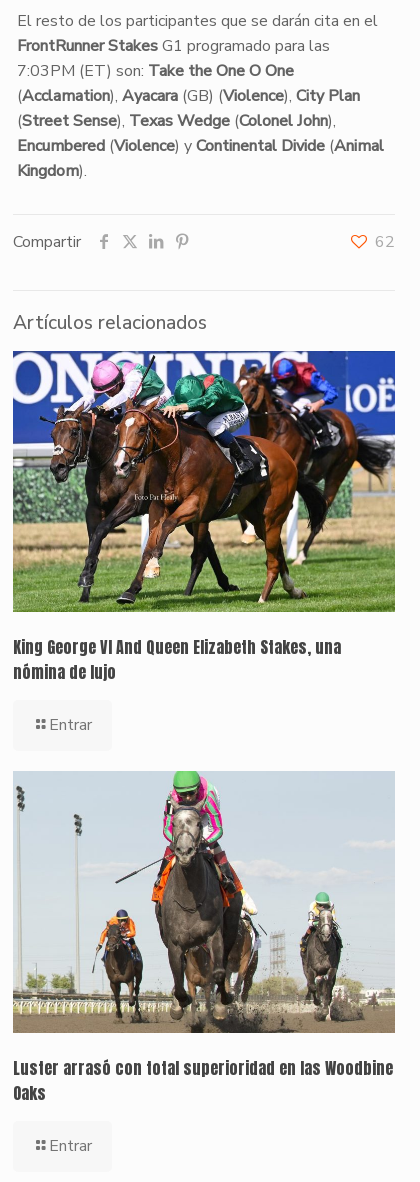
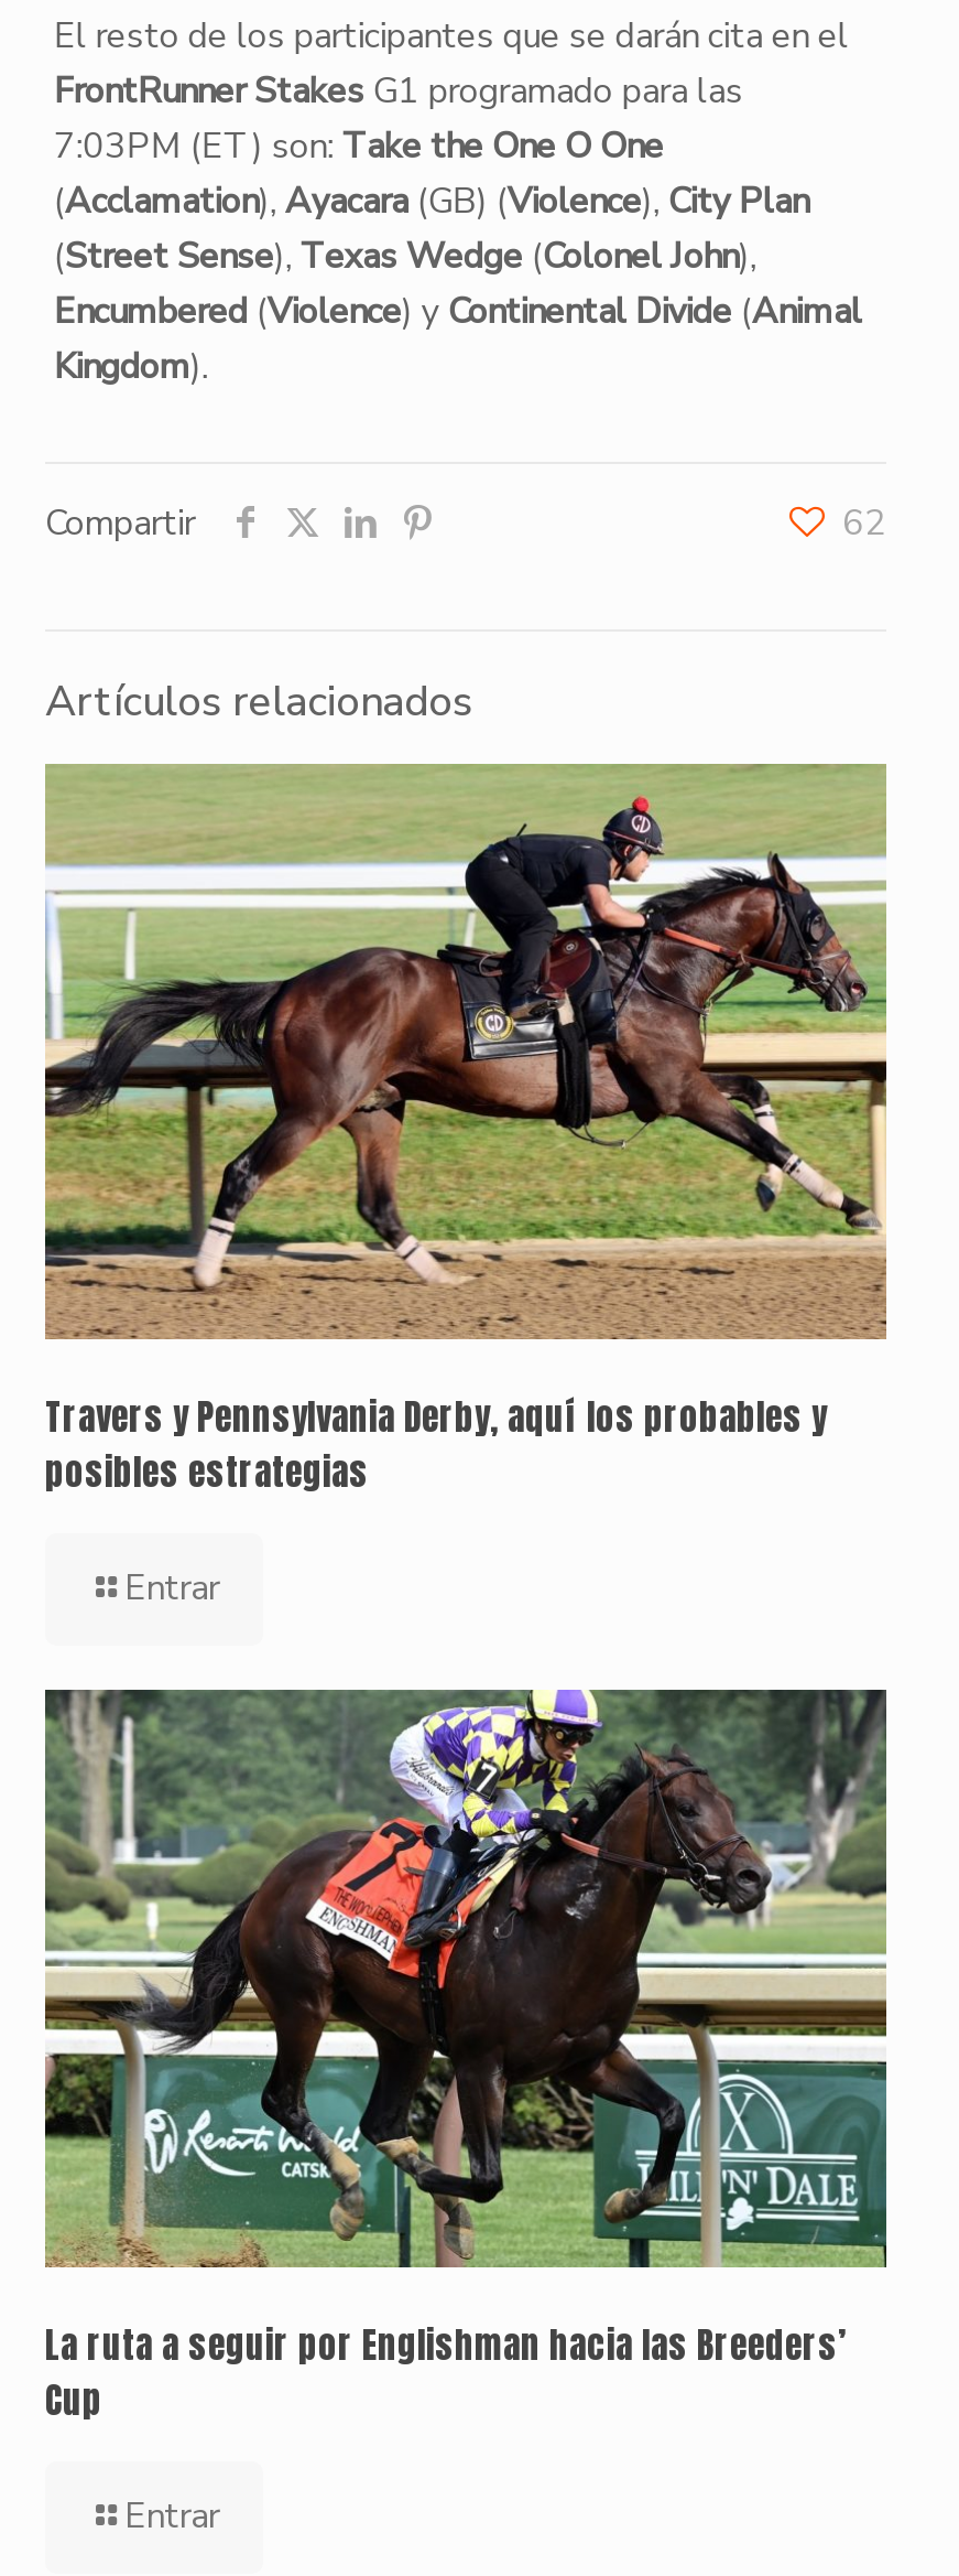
[12,350,396,684] [image] | King George VI And Queen Elizabeth Stakes, una | nómina de lujo -> [43,762,889,1499] [image] | Travers y Pennsylvania Derby, aquí los probables y | posibles estrategias
[12,771,396,1105] [image] | Luster arrasó con total superioridad en las Woodbine | Oaks -> [43,1688,889,2425] [image] | La ruta a seguir por Englishman hacia las Breeders’ | Cup

